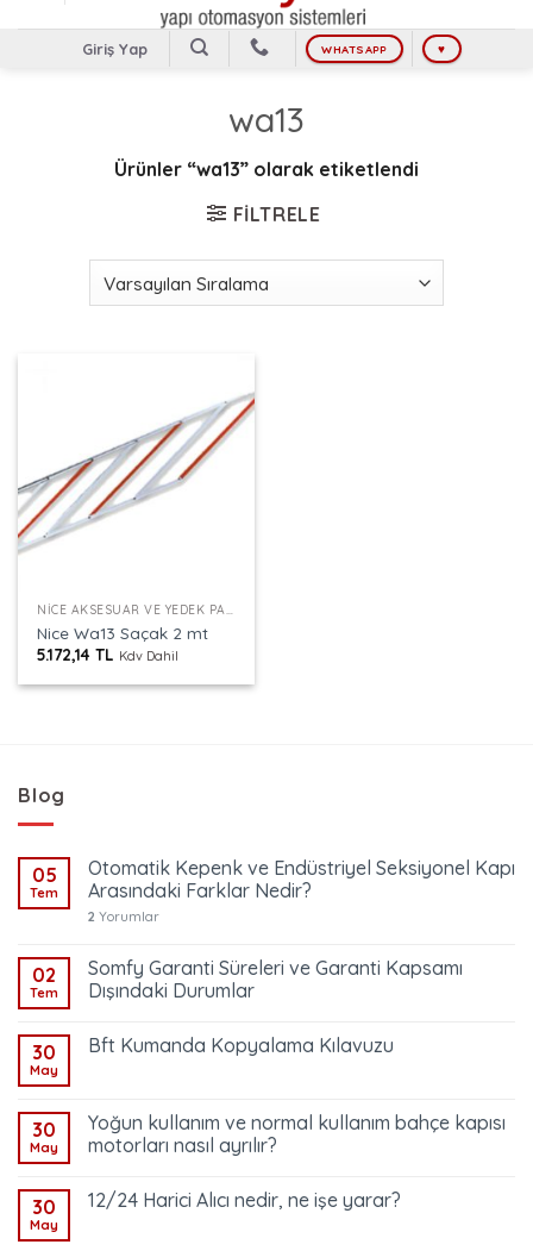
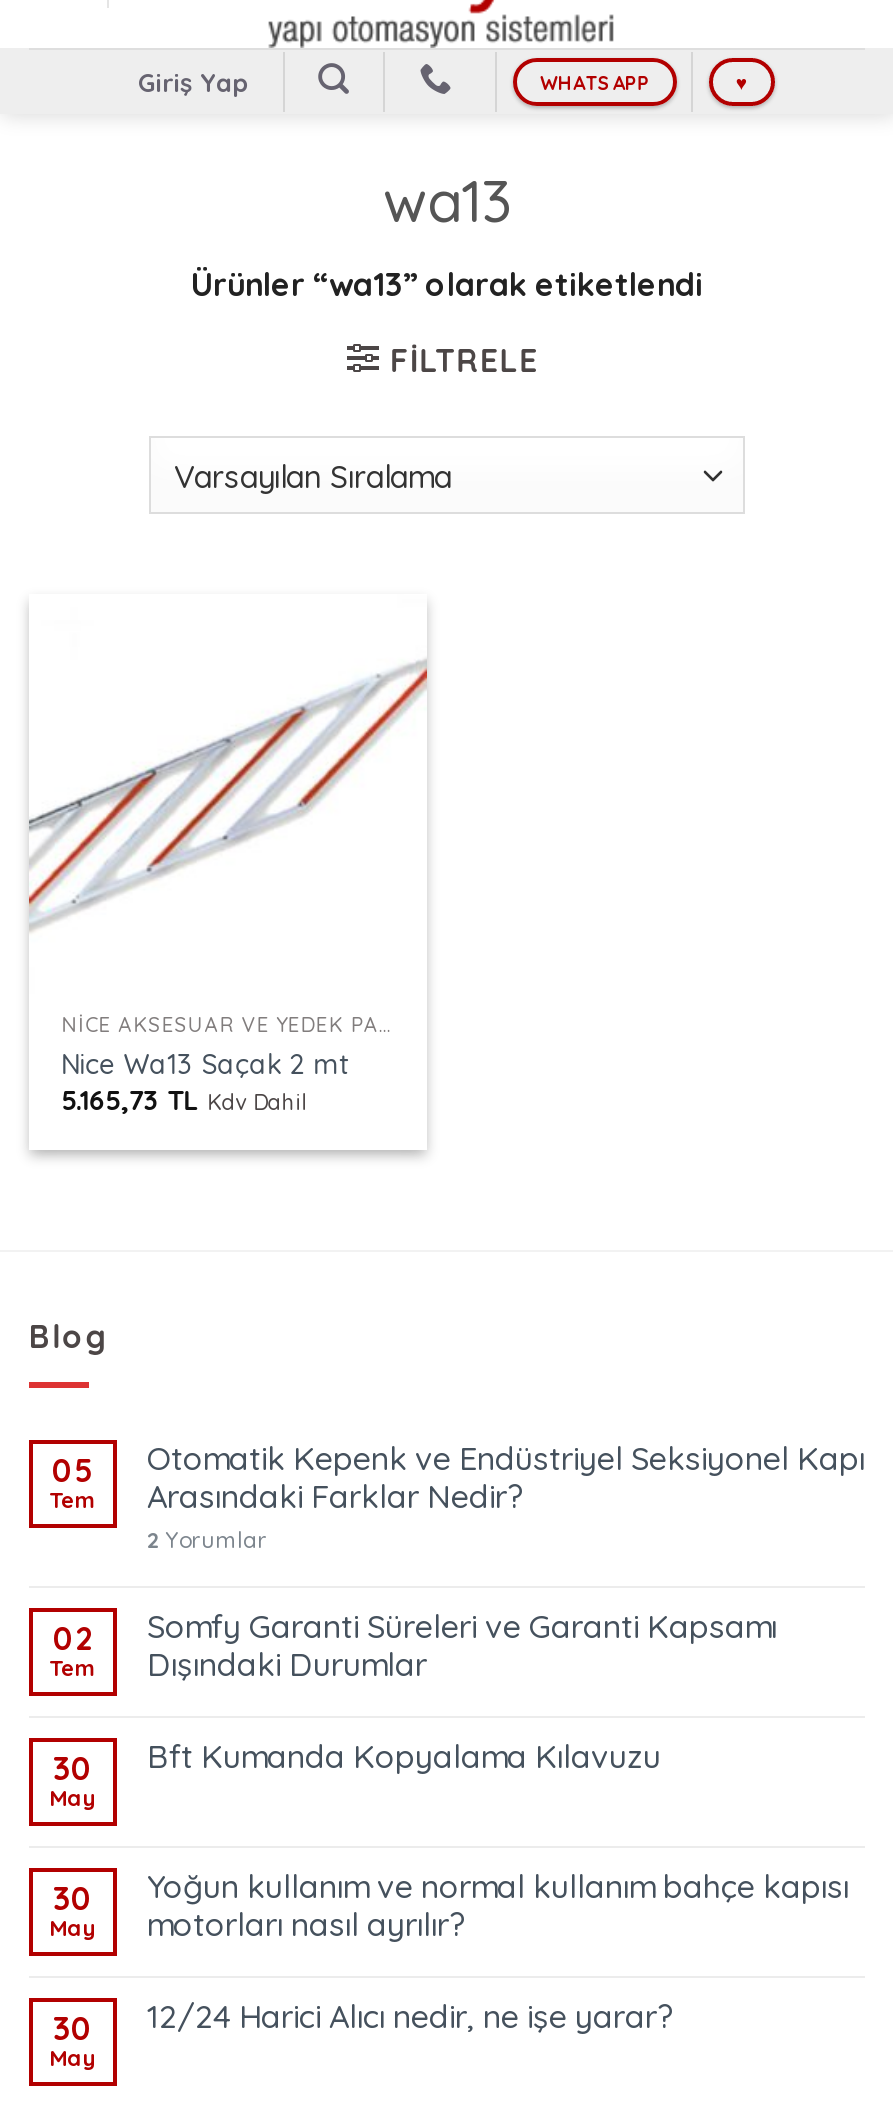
[37,644,179,664] 5.172,14 TL Kdv Dahil -> [61,1082,307,1116] 5.165,73 TL Kdv Dahil

